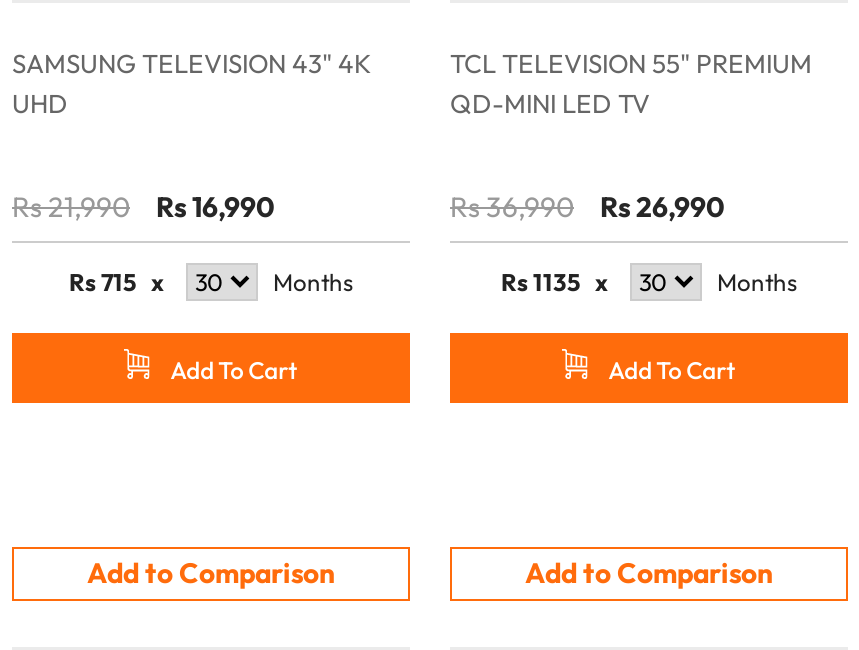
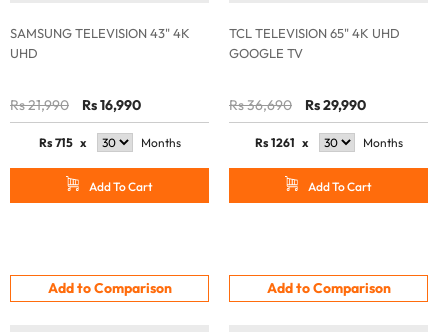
[450,47,812,119] TCL TELEVISION 55" PREMIUM | QD-MINI LED TV -> [229,25,400,61] TCL TELEVISION 65" 4K UHD | GOOGLE TV
[450,189,724,225] Rs 36,990 | Rs 26,990 -> [229,96,366,114] Rs 36,690 | Rs 29,990
[501,267,607,297] Rs 1135 x -> [254,135,307,150] Rs 1261 x

